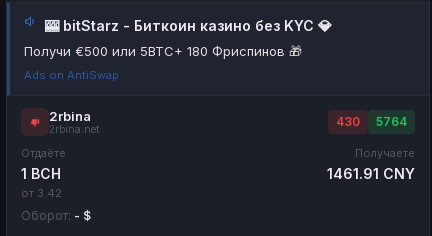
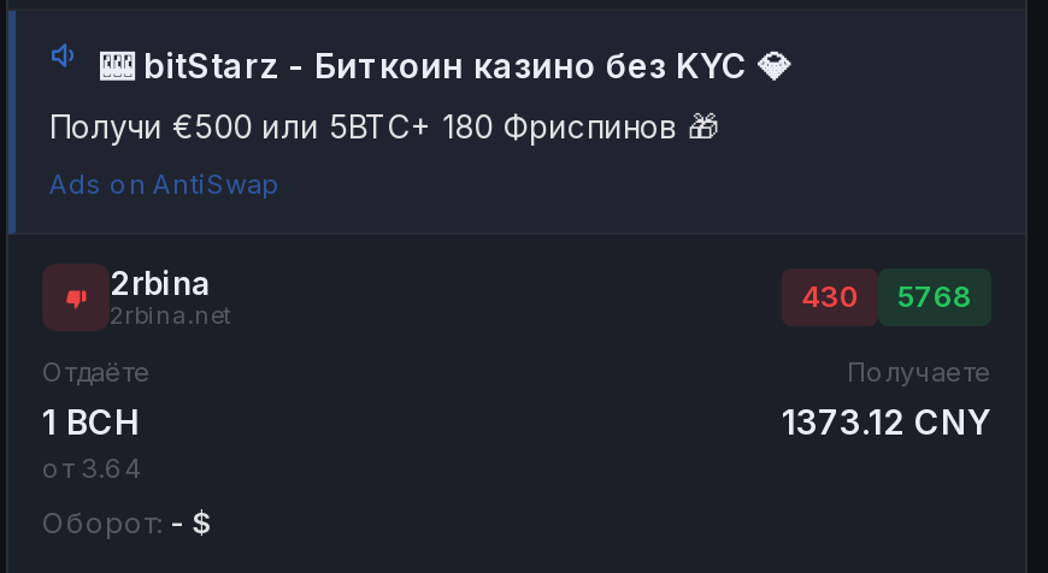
[336,113,407,128] 430 5764 -> [801,277,972,313] 430 5768
[327,164,415,181] 1461.91 CNY -> [782,400,991,441] 1373.12 CNY
[21,185,62,199] от 3.42 -> [42,450,143,484] от 3.64

